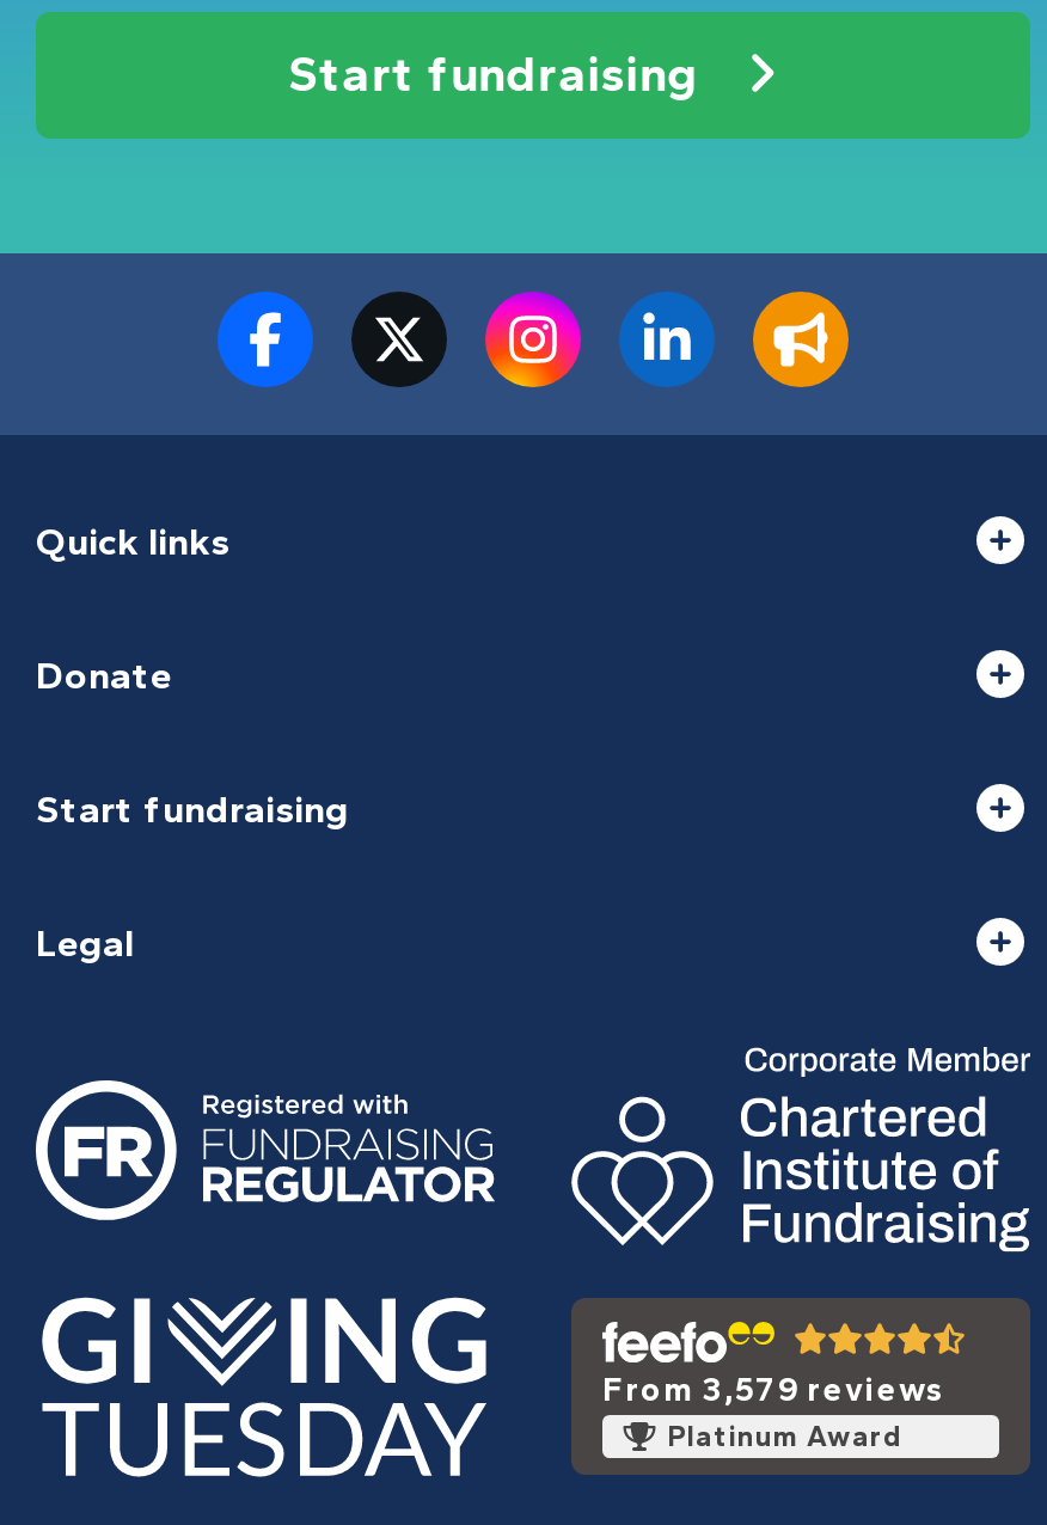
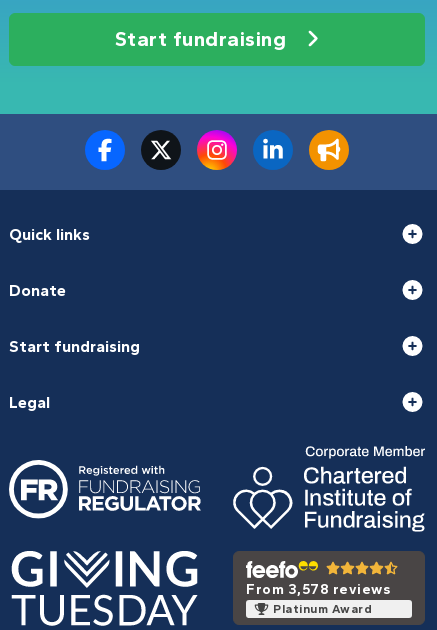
[602,1370,944,1411] From 3,579 reviews -> [246,581,390,598] From 3,578 reviews

